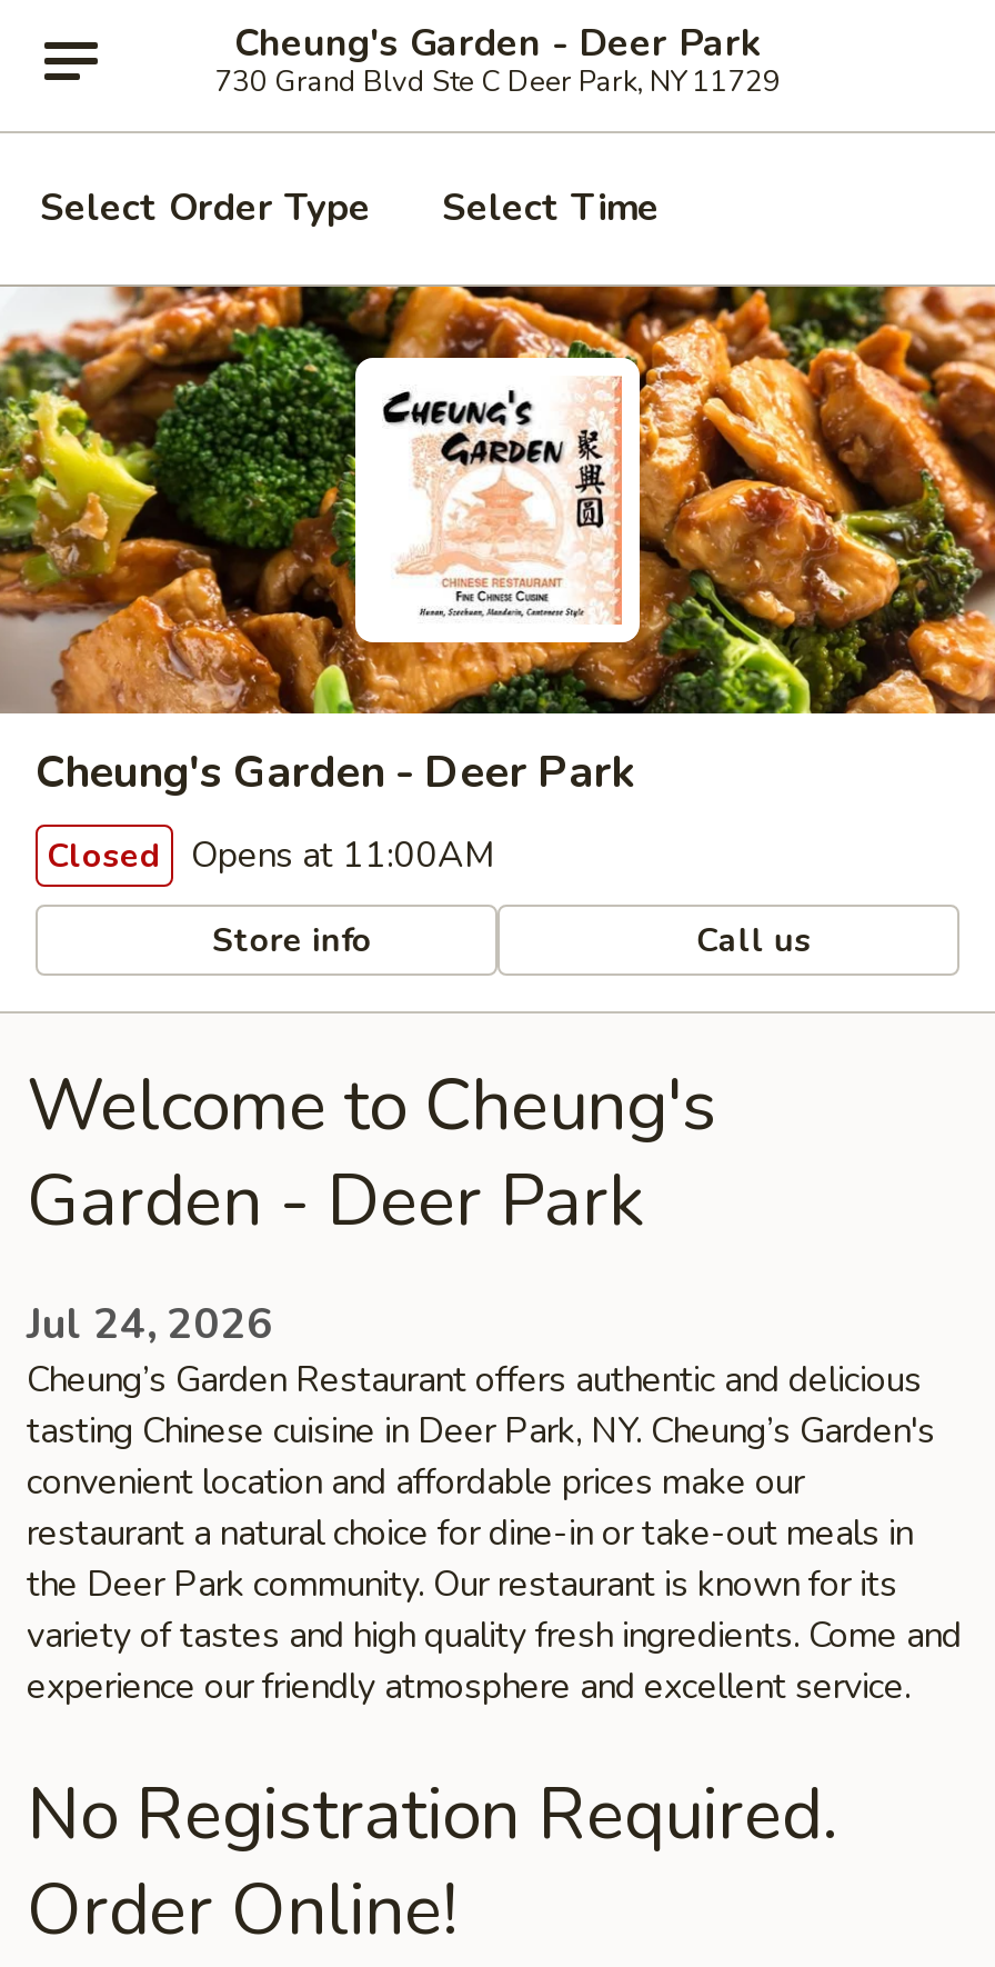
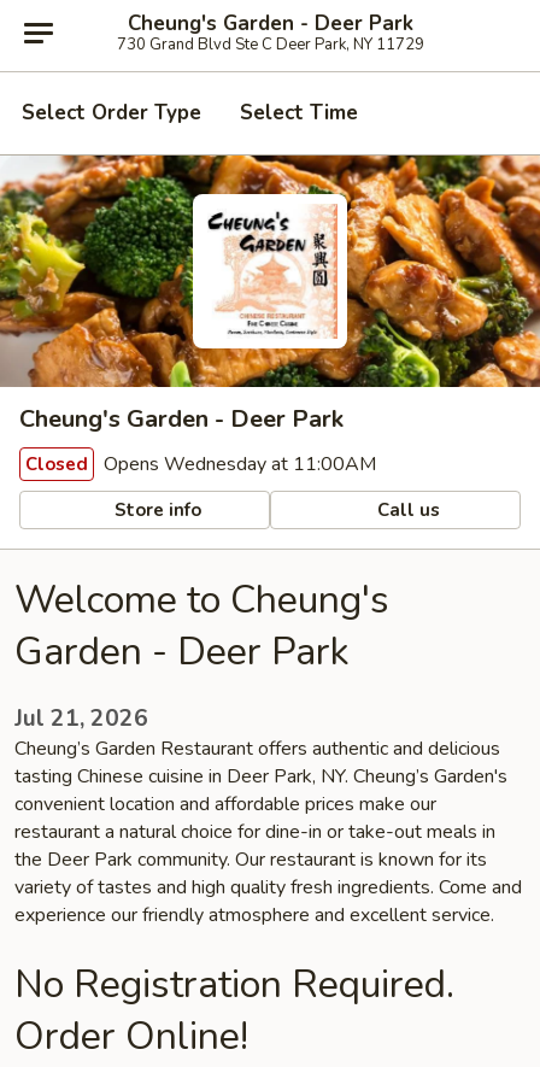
[47,831,495,880] Closed Opens at 11:00AM -> [25,451,376,477] Closed Opens Wednesday at 11:00AM
[27,1296,273,1354] Jul 24, 2026 -> [14,703,148,734] Jul 21, 2026

